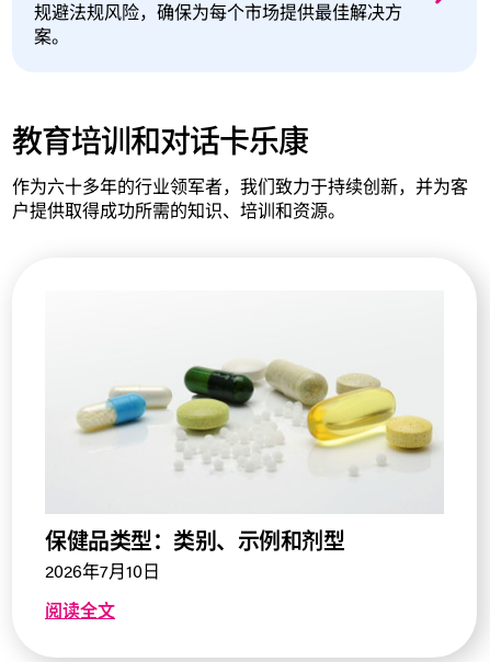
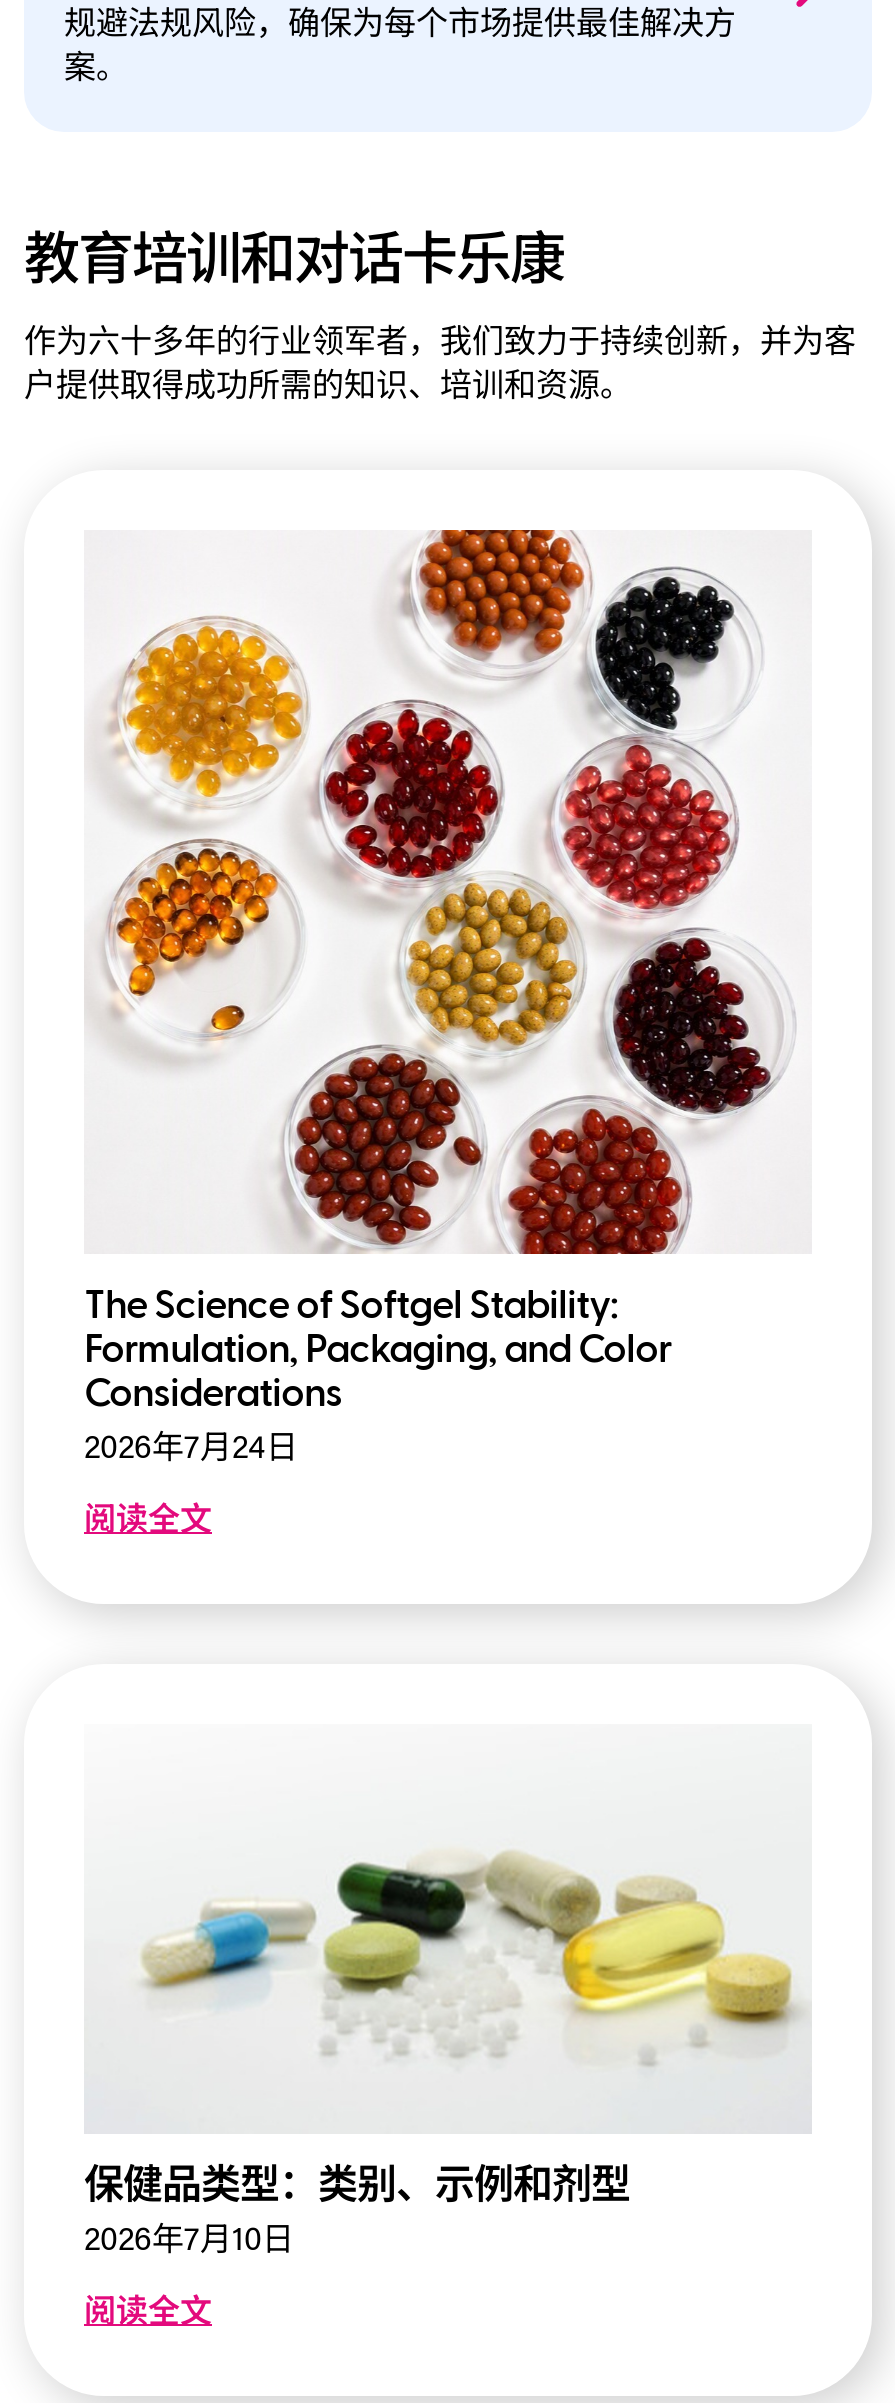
none -> [84,528,802,1537] [image] | The Science of Softgel Stability: | Formulation, Packaging, and Color | Considerations | 2026年7月24日 | 阅读全文

